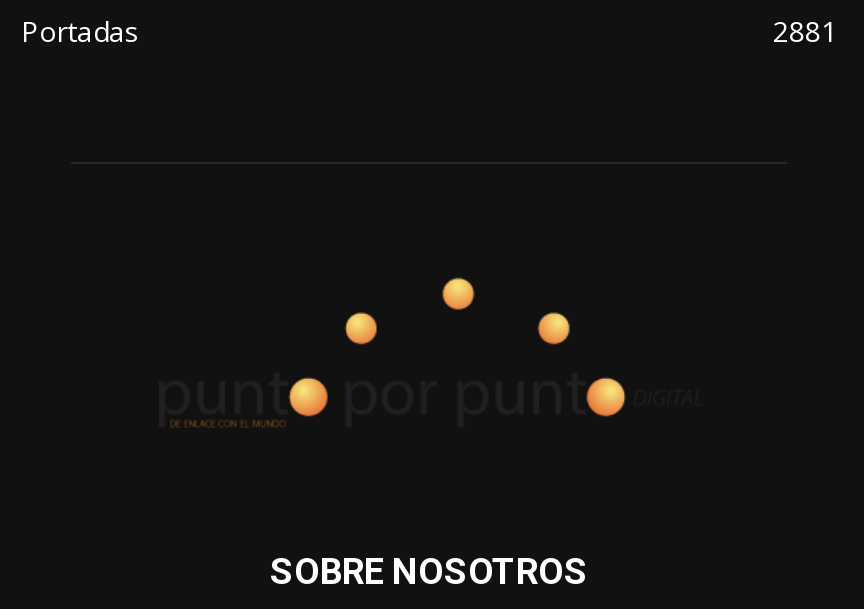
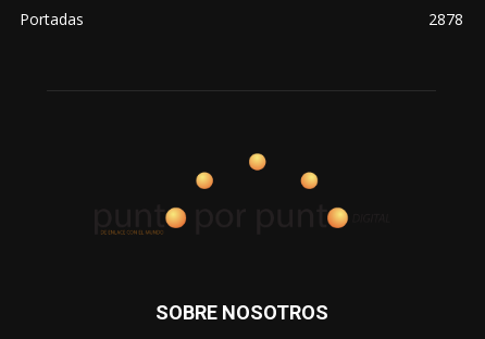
[773,11,837,49] 2881 -> [428,8,463,29] 2878

